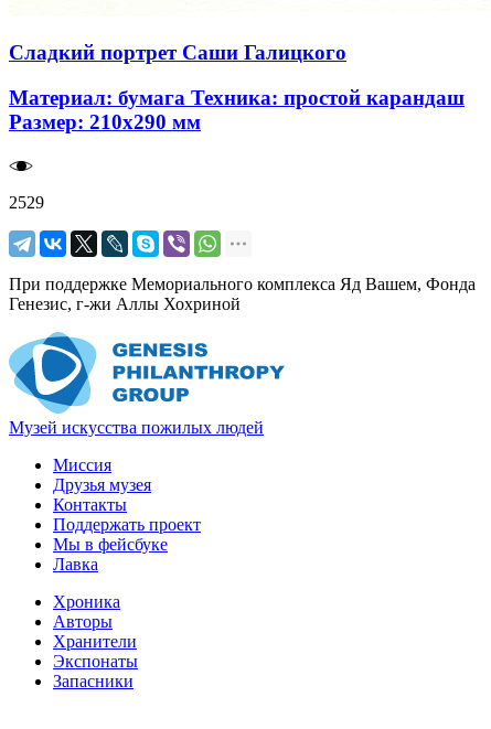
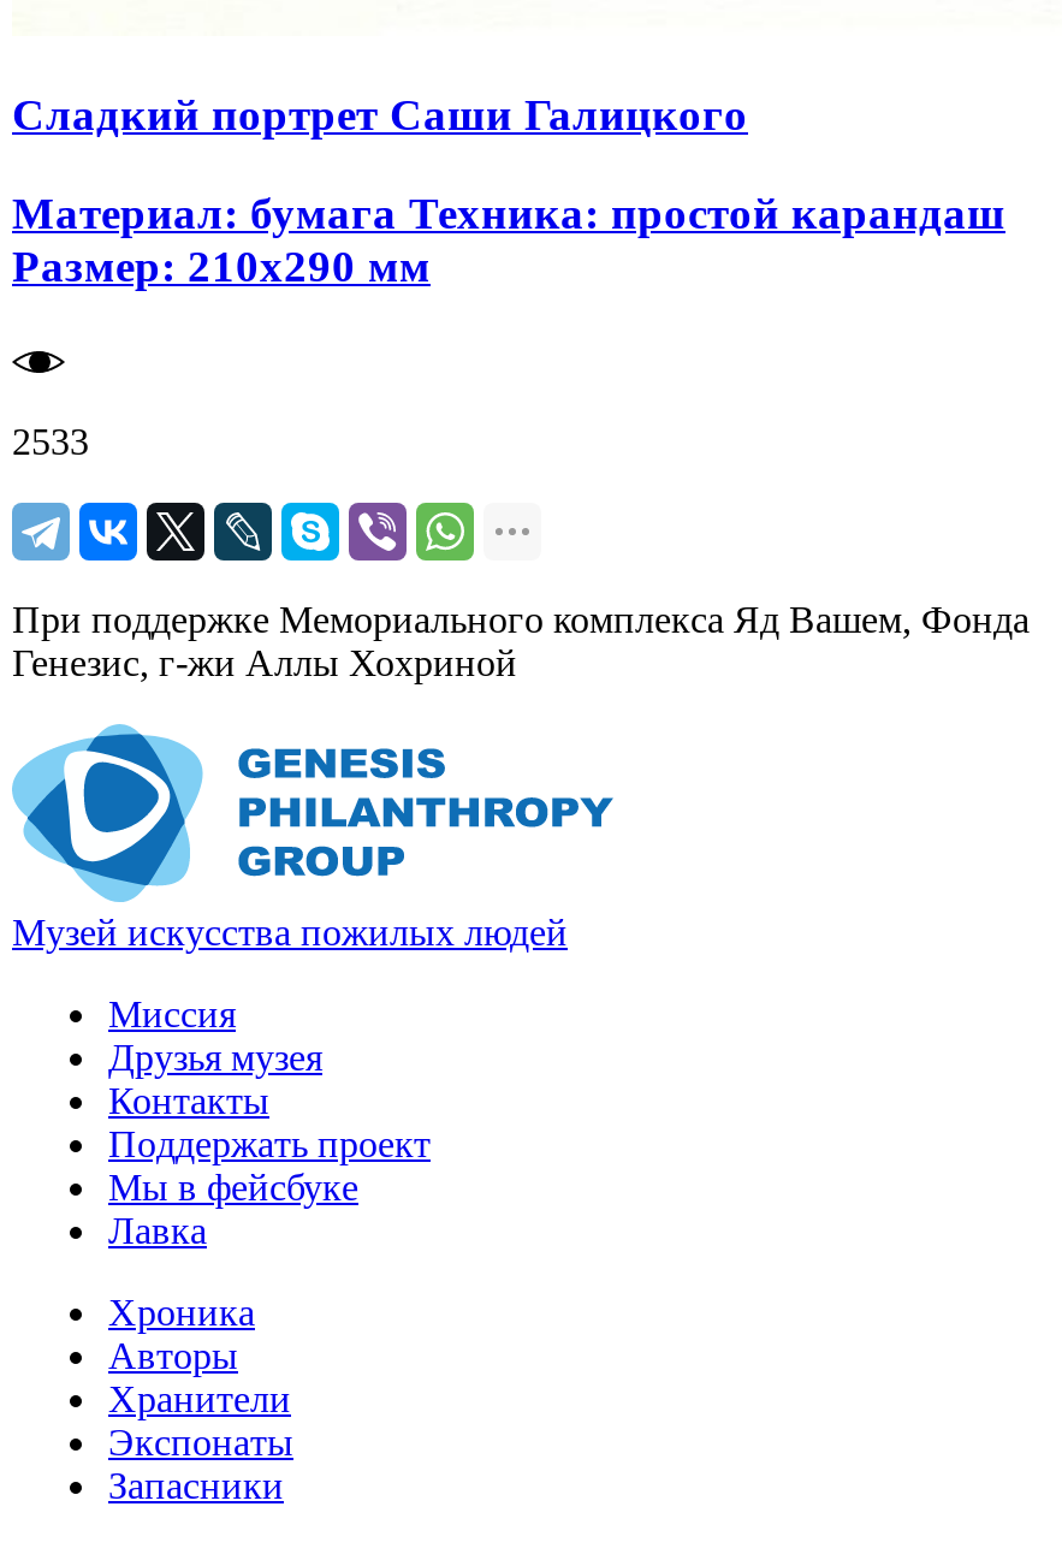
[9,193,44,212] 2529 -> [12,420,89,461] 2533

